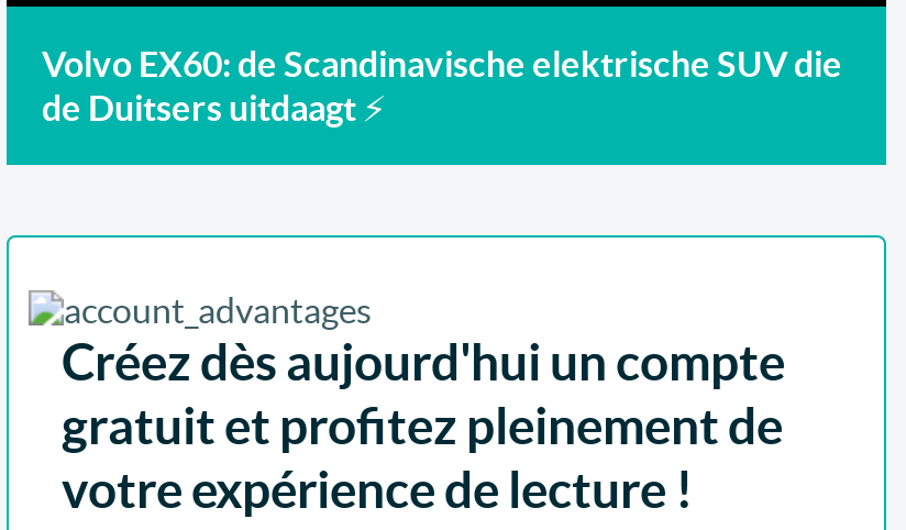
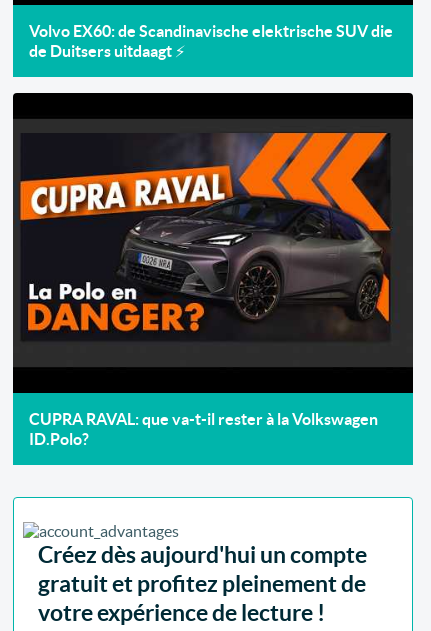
none -> [13,119,413,367] [image]
none -> [29,410,378,448] CUPRA RAVAL: que va-t-il rester à la Volkswagen | ID.Polo?

